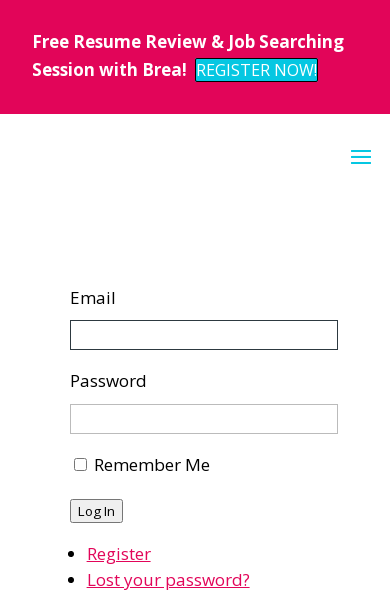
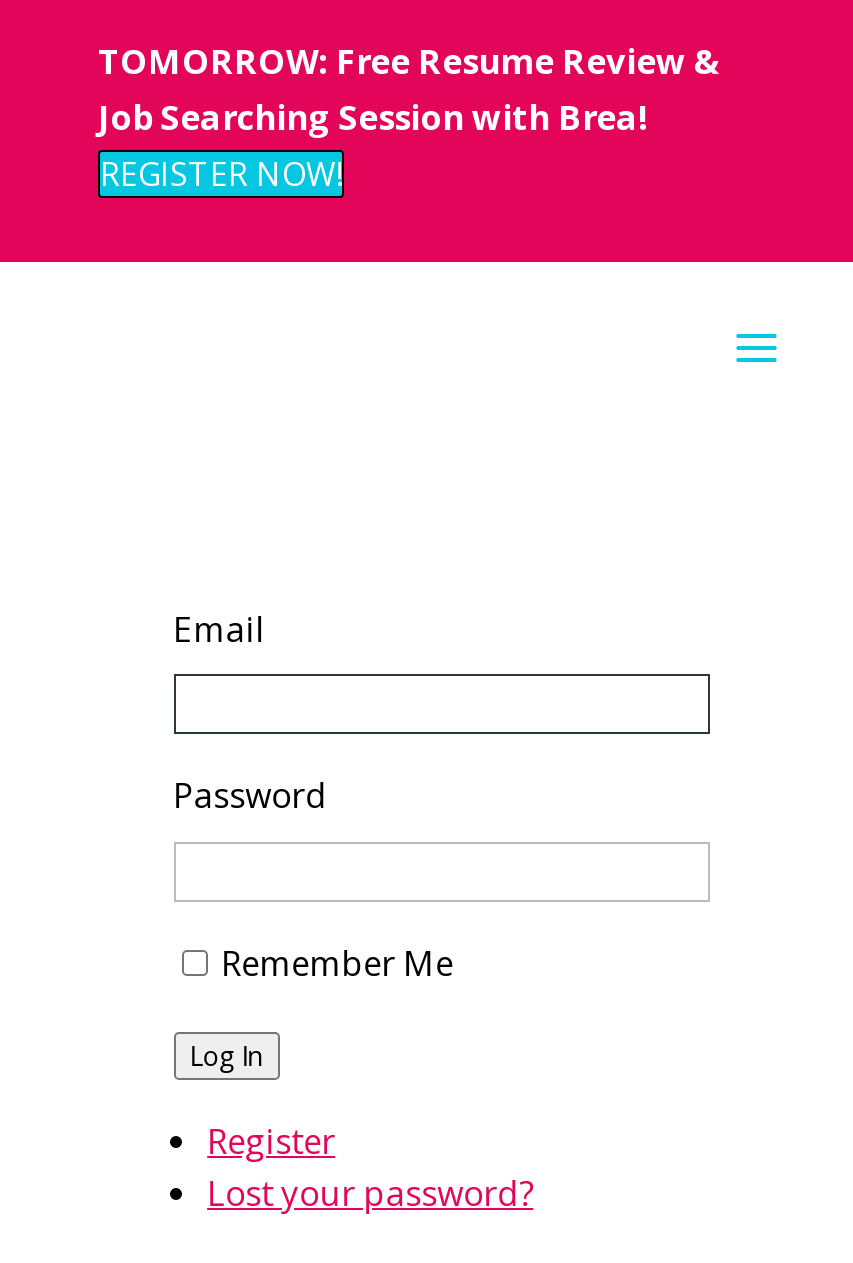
[32,30,344,81] Free Resume Review & Job Searching | Session with Brea! REGISTER NOW! -> [98,38,720,196] TOMORROW: Free Resume Review & | Job Searching Session with Brea! | REGISTER NOW!

